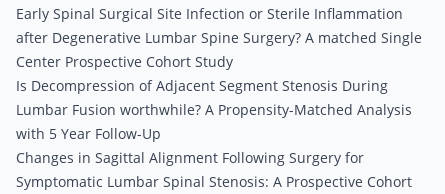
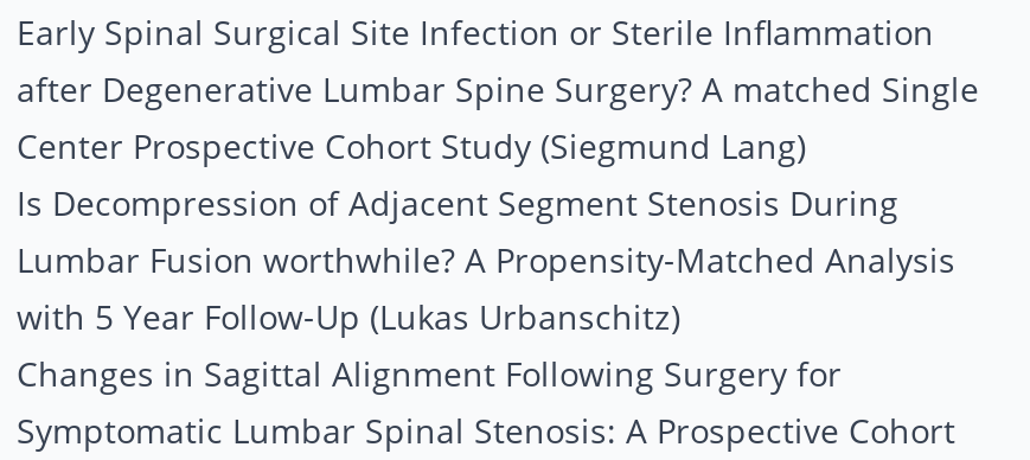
[16,52,233,71] Center Prospective Cohort Study -> [17,123,806,168] Center Prospective Cohort Study (Siegmund Lang)
[16,124,161,143] with 5 Year Follow-Up -> [17,294,680,339] with 5 Year Follow-Up (Lukas Urbanschitz)

